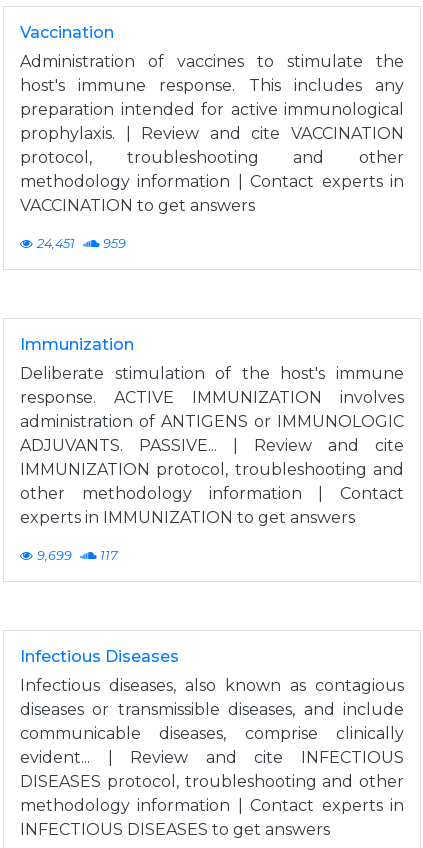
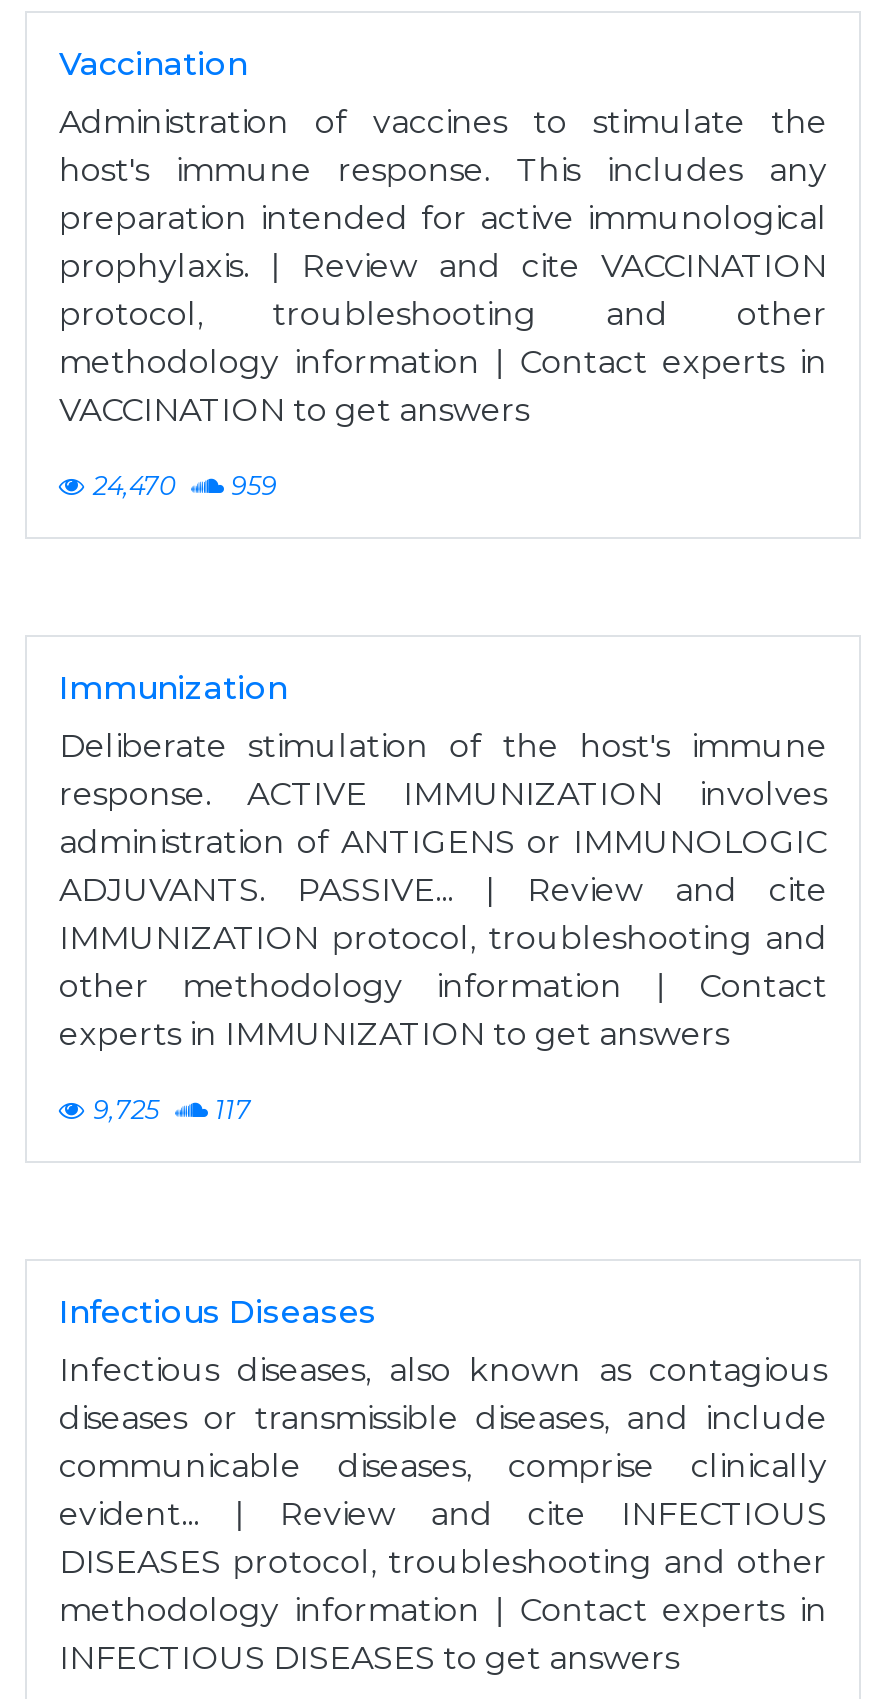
[37,236,126,251] 24,451 959 -> [93,470,277,500] 24,470 959
[37,548,118,563] 9,699 117 -> [93,1094,251,1124] 9,725 117

